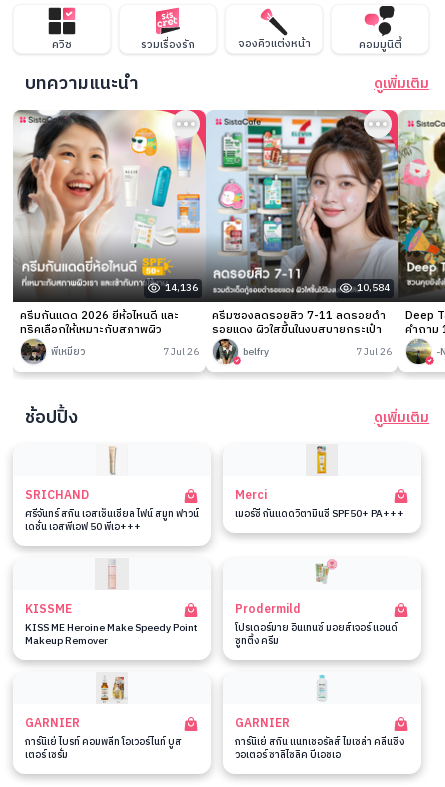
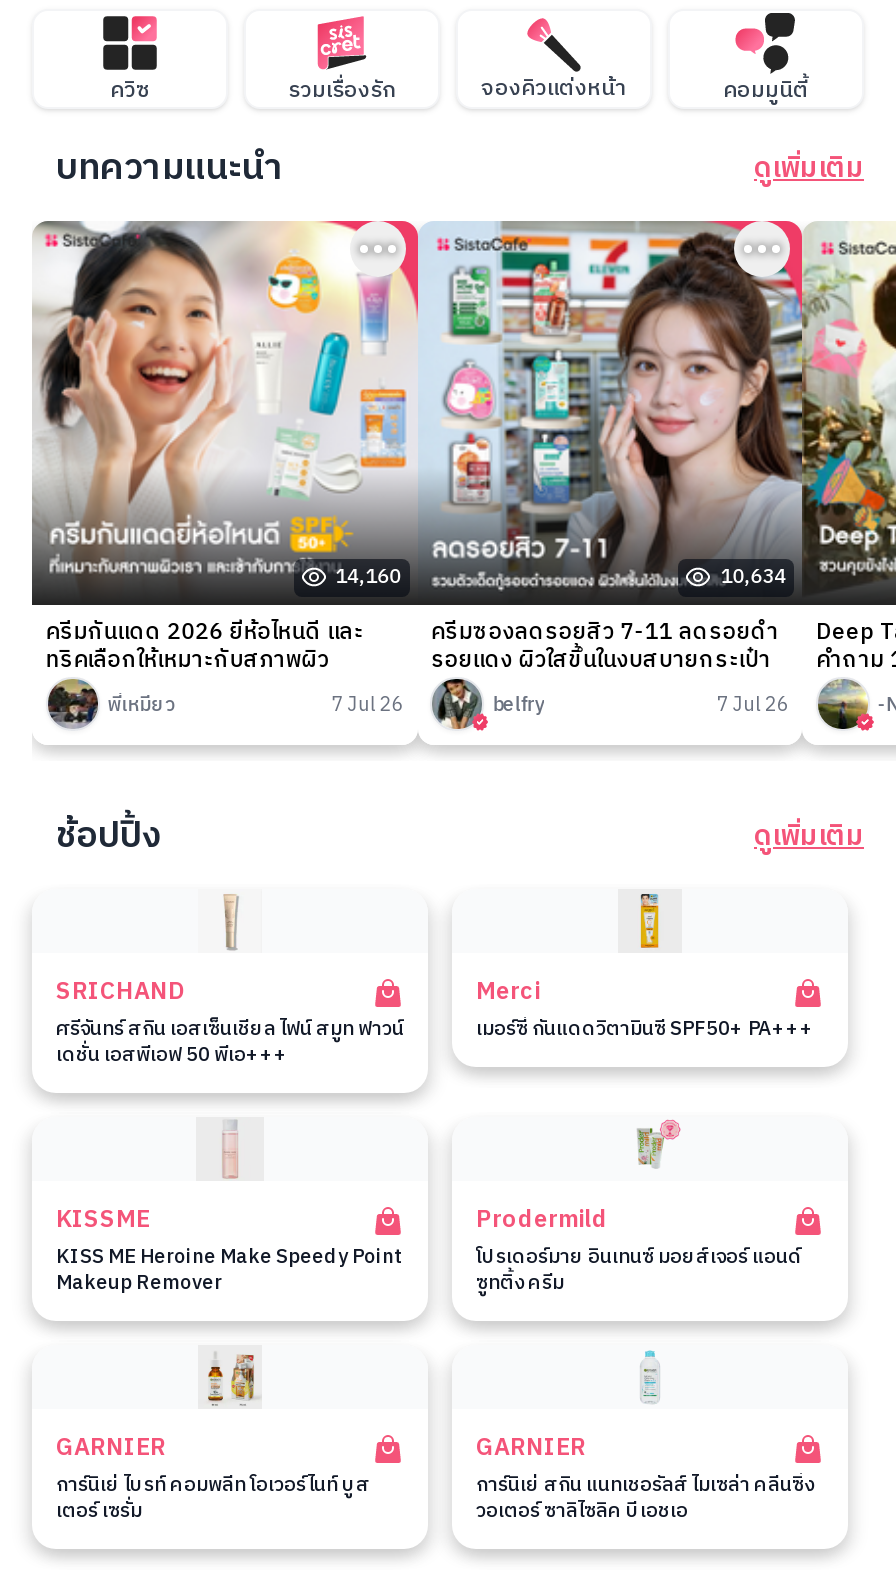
[165,280,198,296] 14,136 -> [335,562,401,594] 14,160
[357,280,390,296] 10,584 -> [720,562,786,594] 10,634

